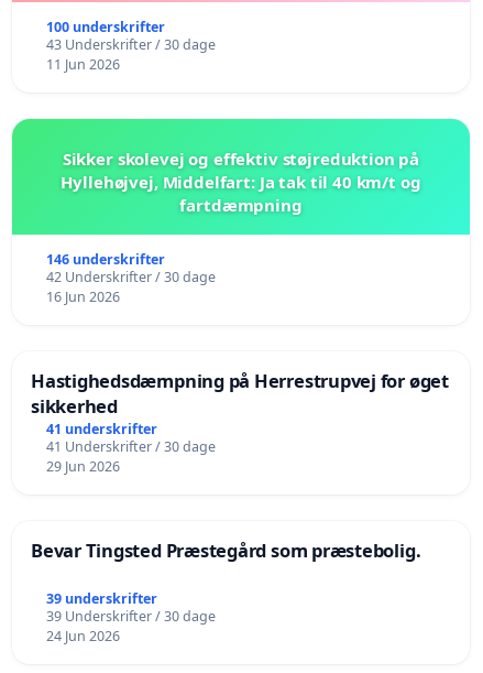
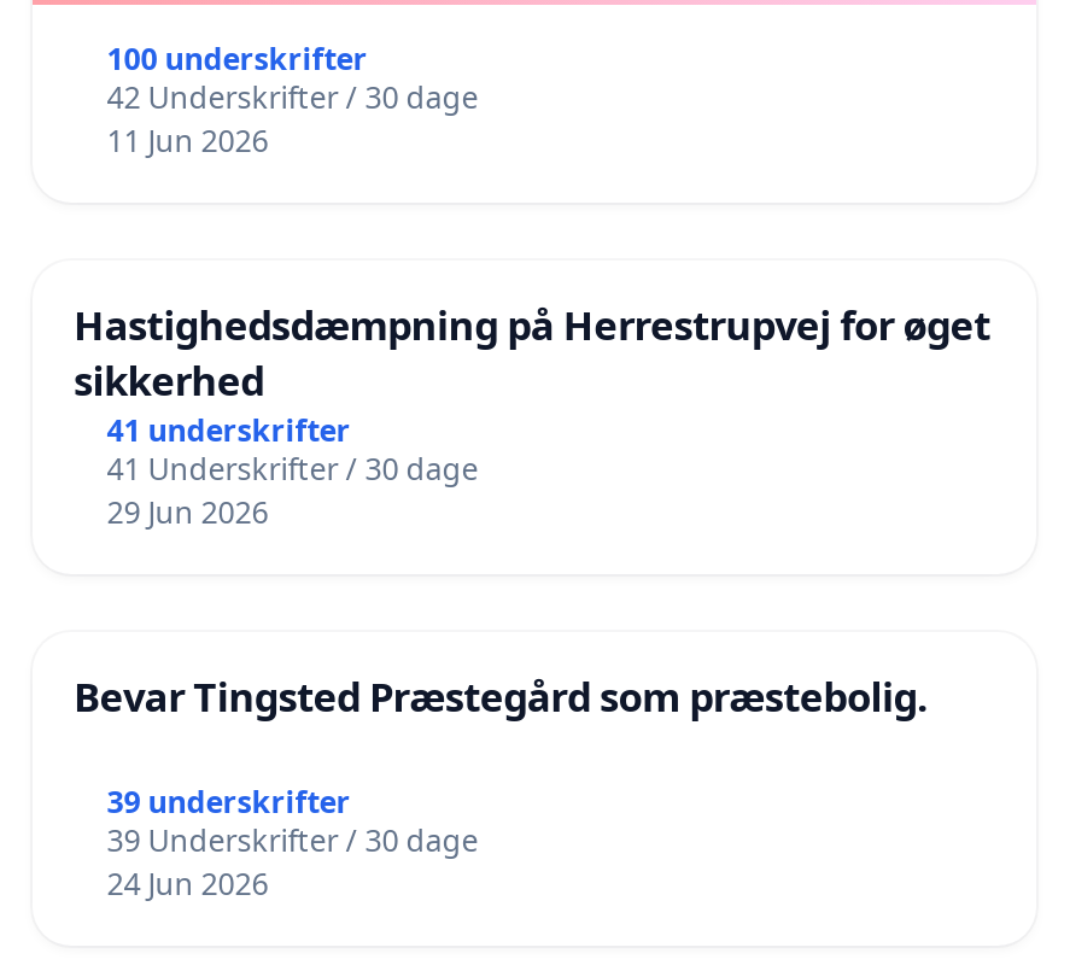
[46,36,215,55] 43 Underskrifter / 30 dage -> none
[11,118,471,307] [image] | Sikker skolevej og effektiv støjreduktion på | Hyllehøjvej, Middelfart: Ja tak til 40 km/t og | fartdæmpning | 146 underskrifter | 16 Jun 2026 -> none
moved [46,268,215,287] -> [107,78,478,119]: 42 Underskrifter / 30 dage

